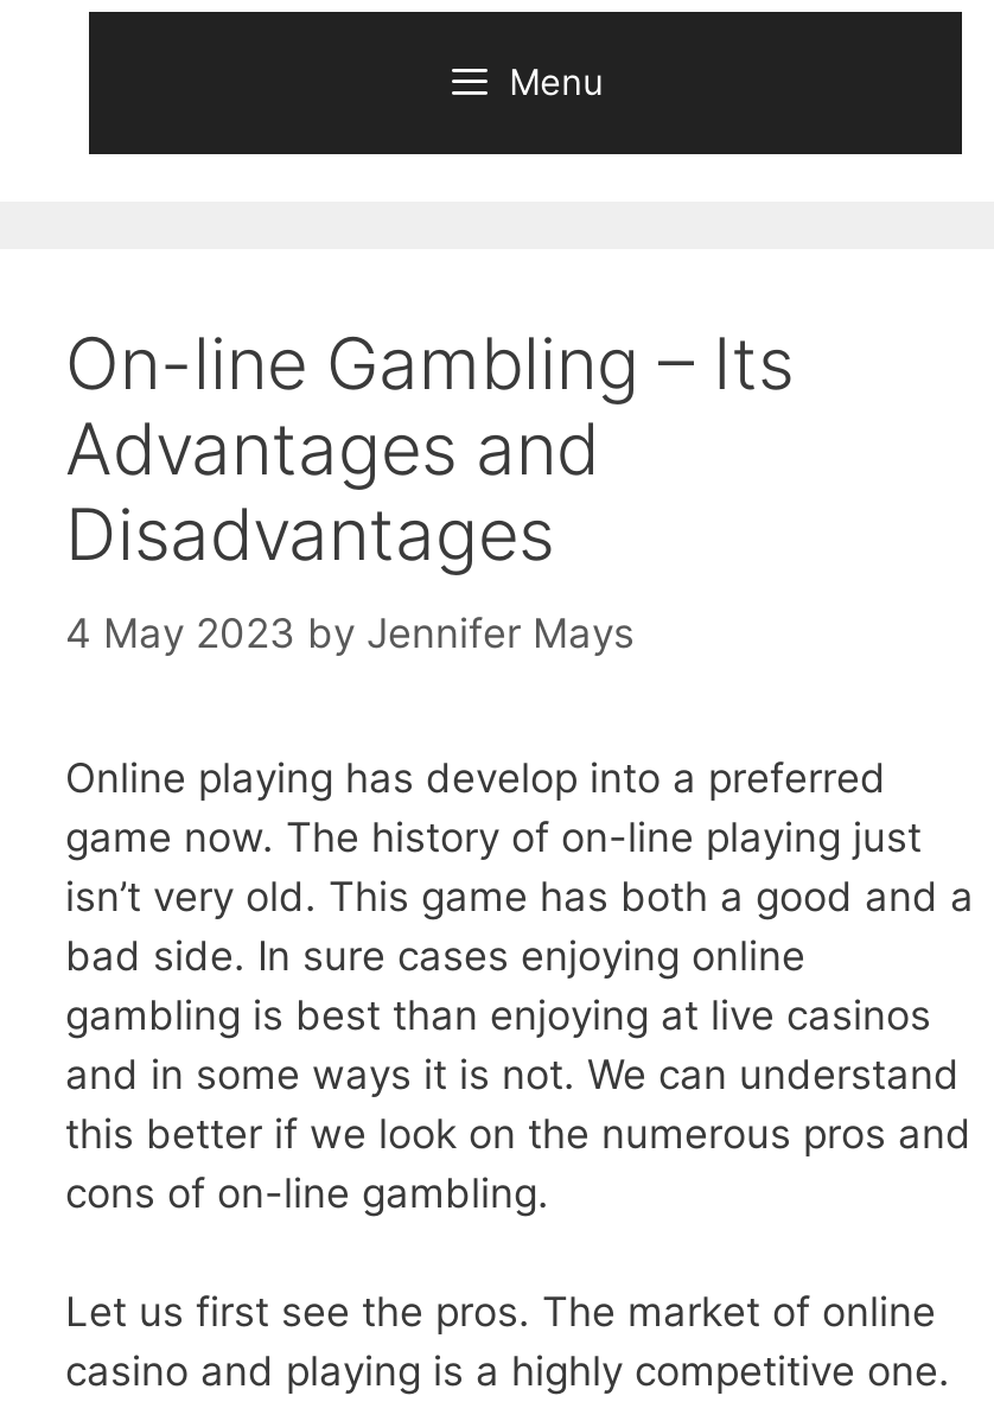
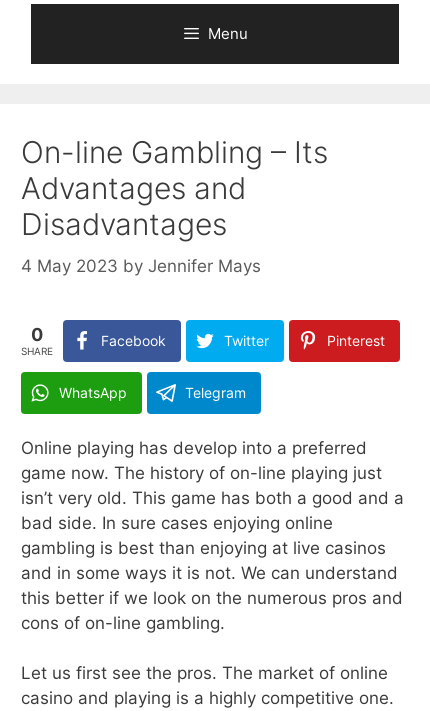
none -> [21,323,53,356] 0 | SHARE
none -> [59,331,385,400] Facebook | Twitter | Pinterest | WhatsApp | Telegram

